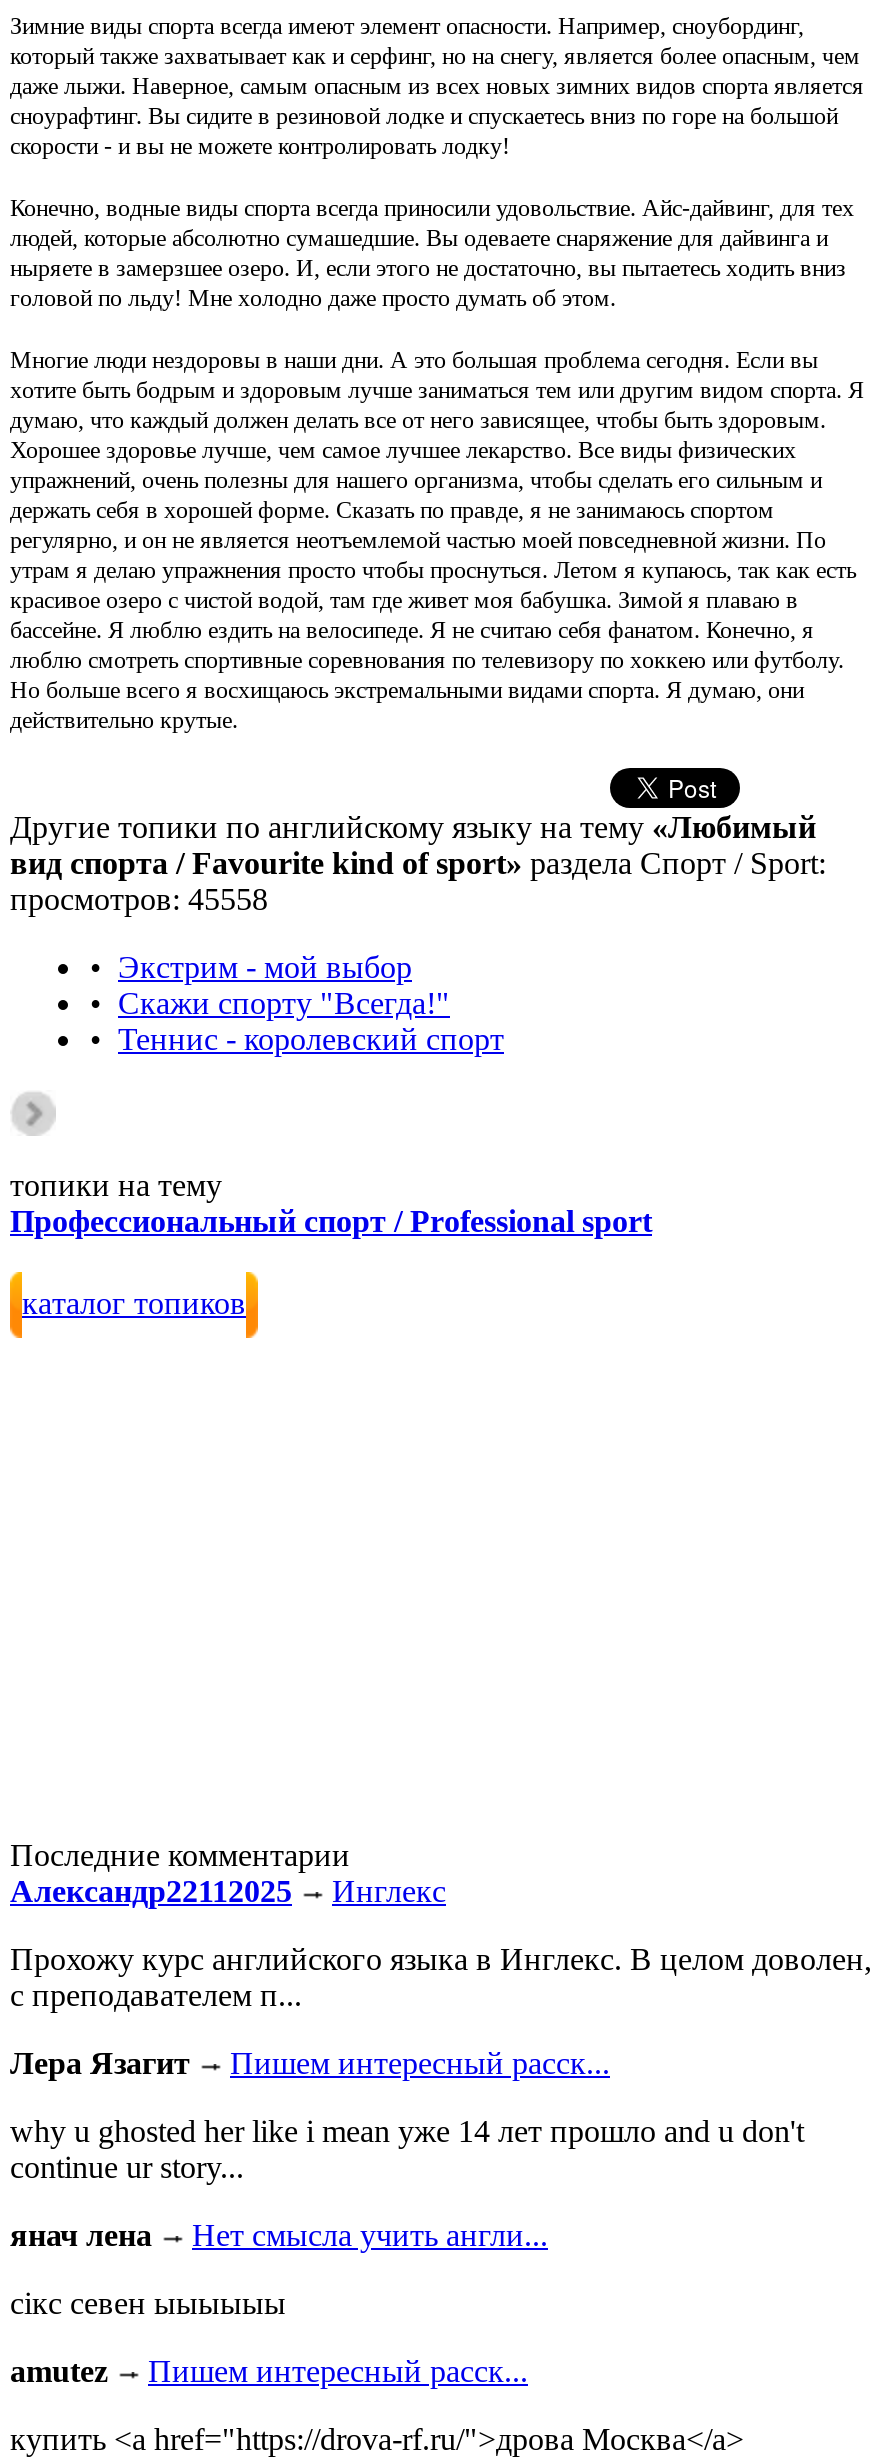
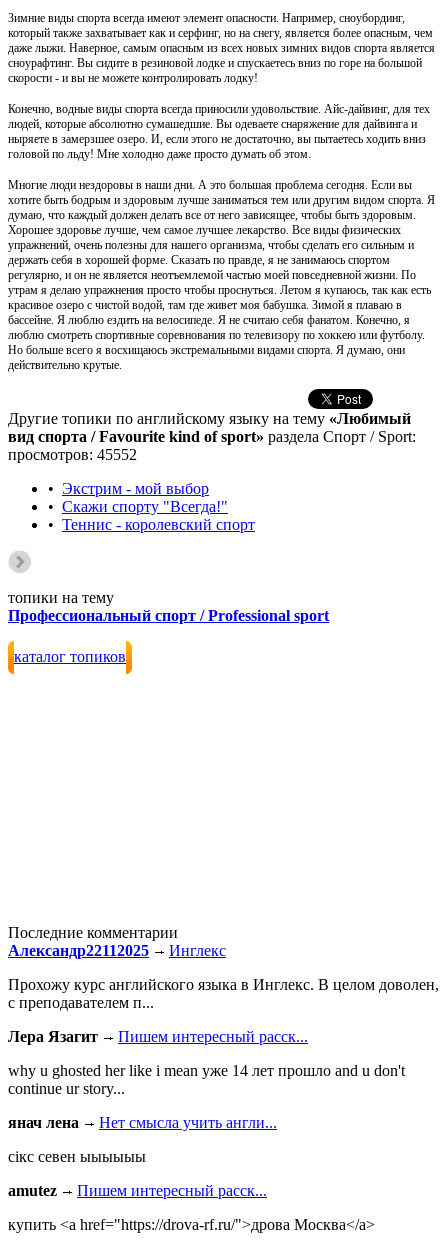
[10,882,268,916] просмотров: 45558 -> [8,446,137,463] просмотров: 45552

